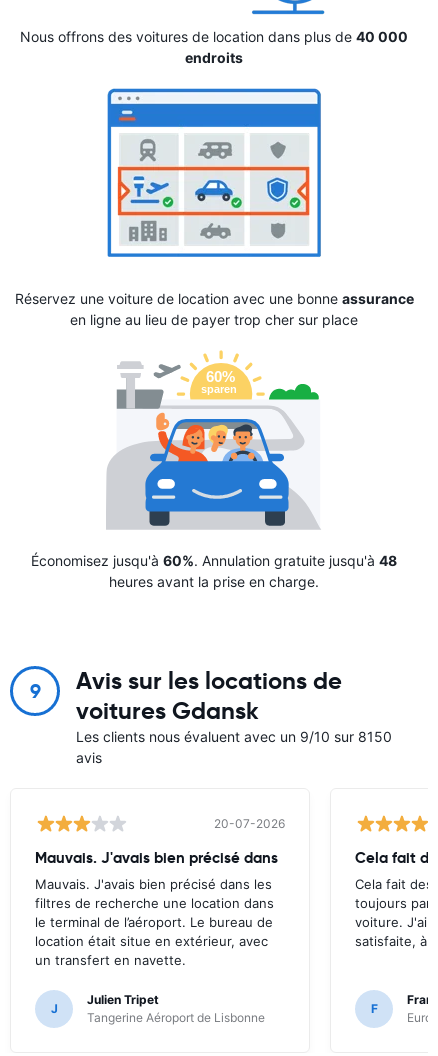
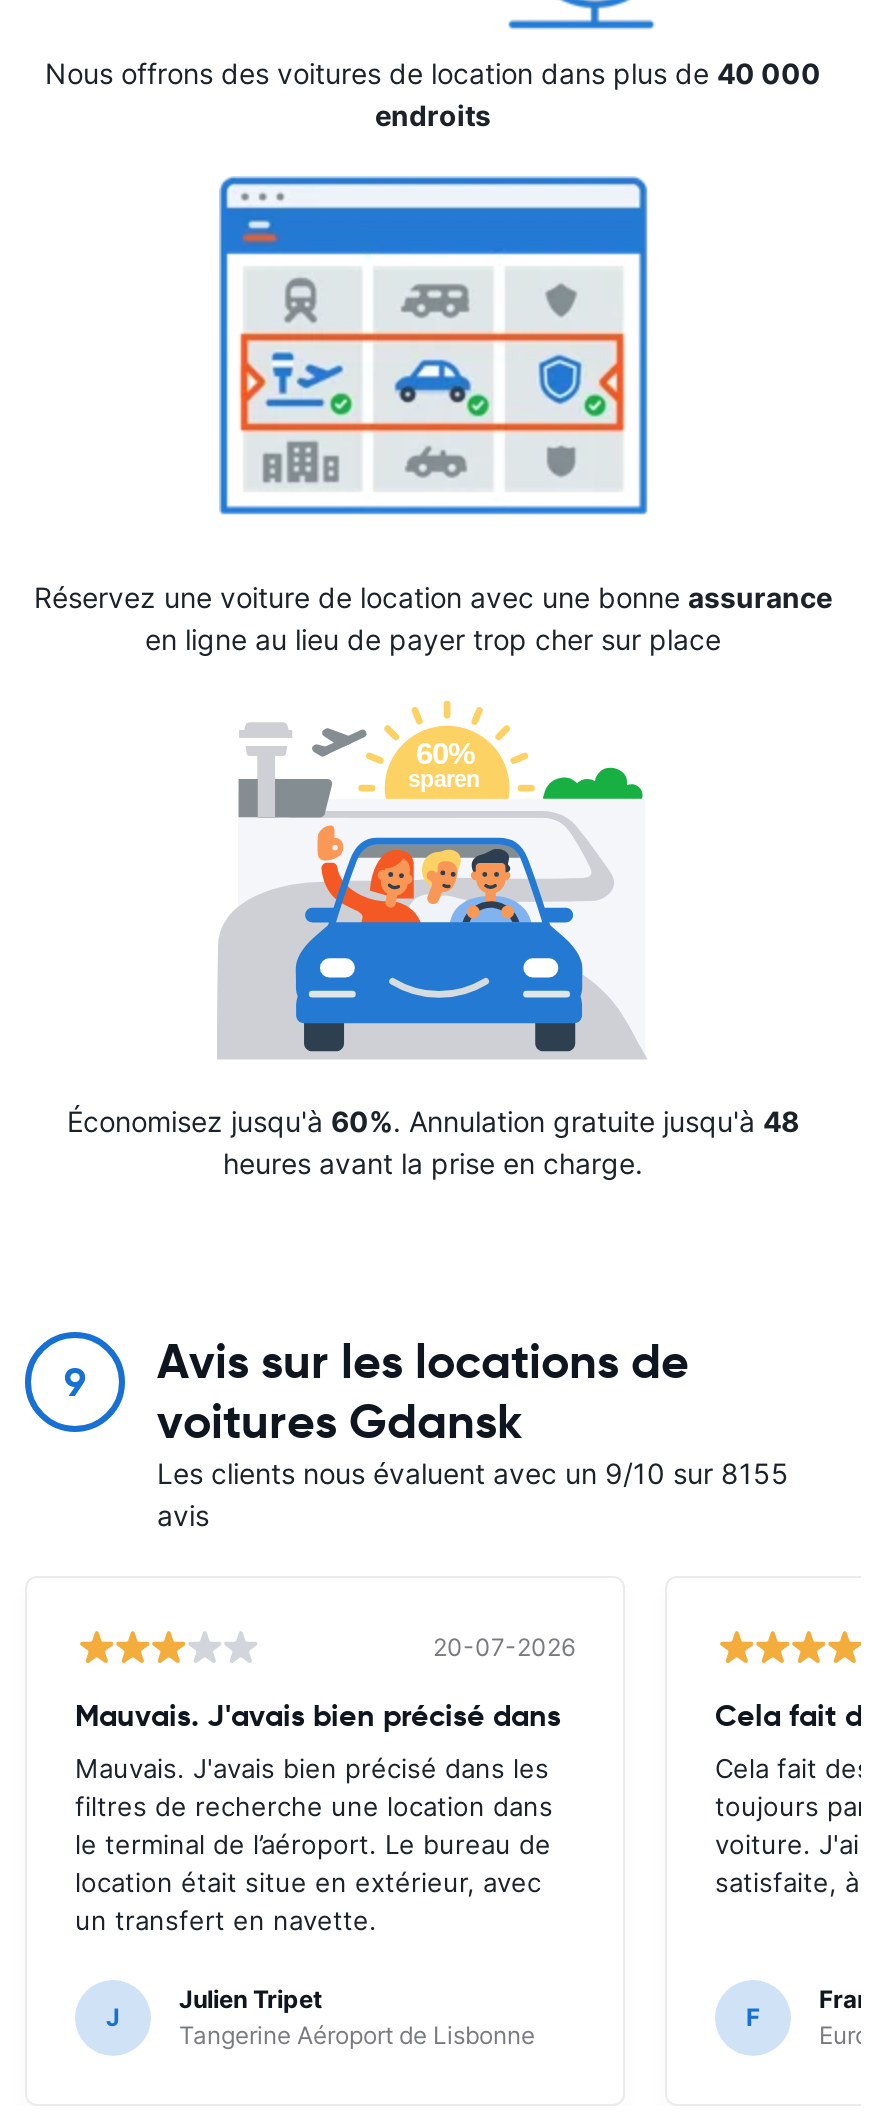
[76,728,392,745] Les clients nous évaluent avec un 9/10 sur 8150 -> [157,1457,789,1491] Les clients nous évaluent avec un 9/10 sur 8155

